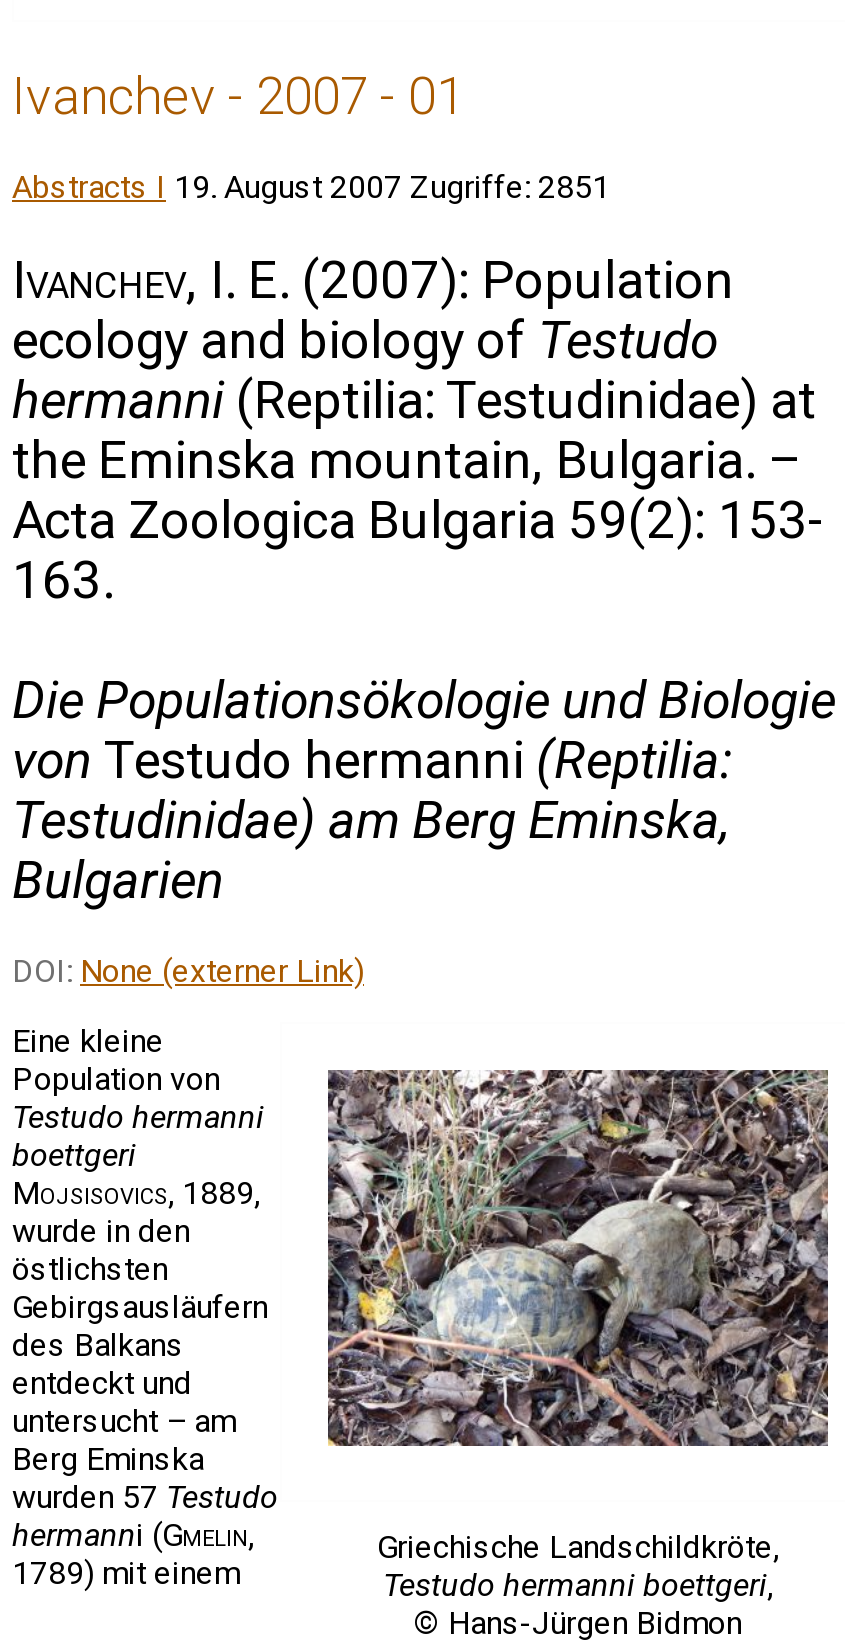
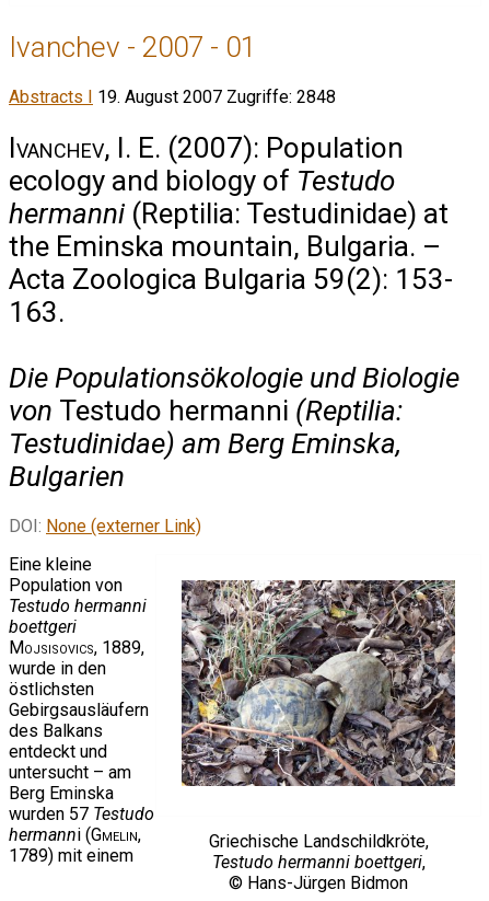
[12,168,610,206] Abstracts I 19. August 2007 Zugriffe: 2851 -> [9,87,336,108] Abstracts I 19. August 2007 Zugriffe: 2848

